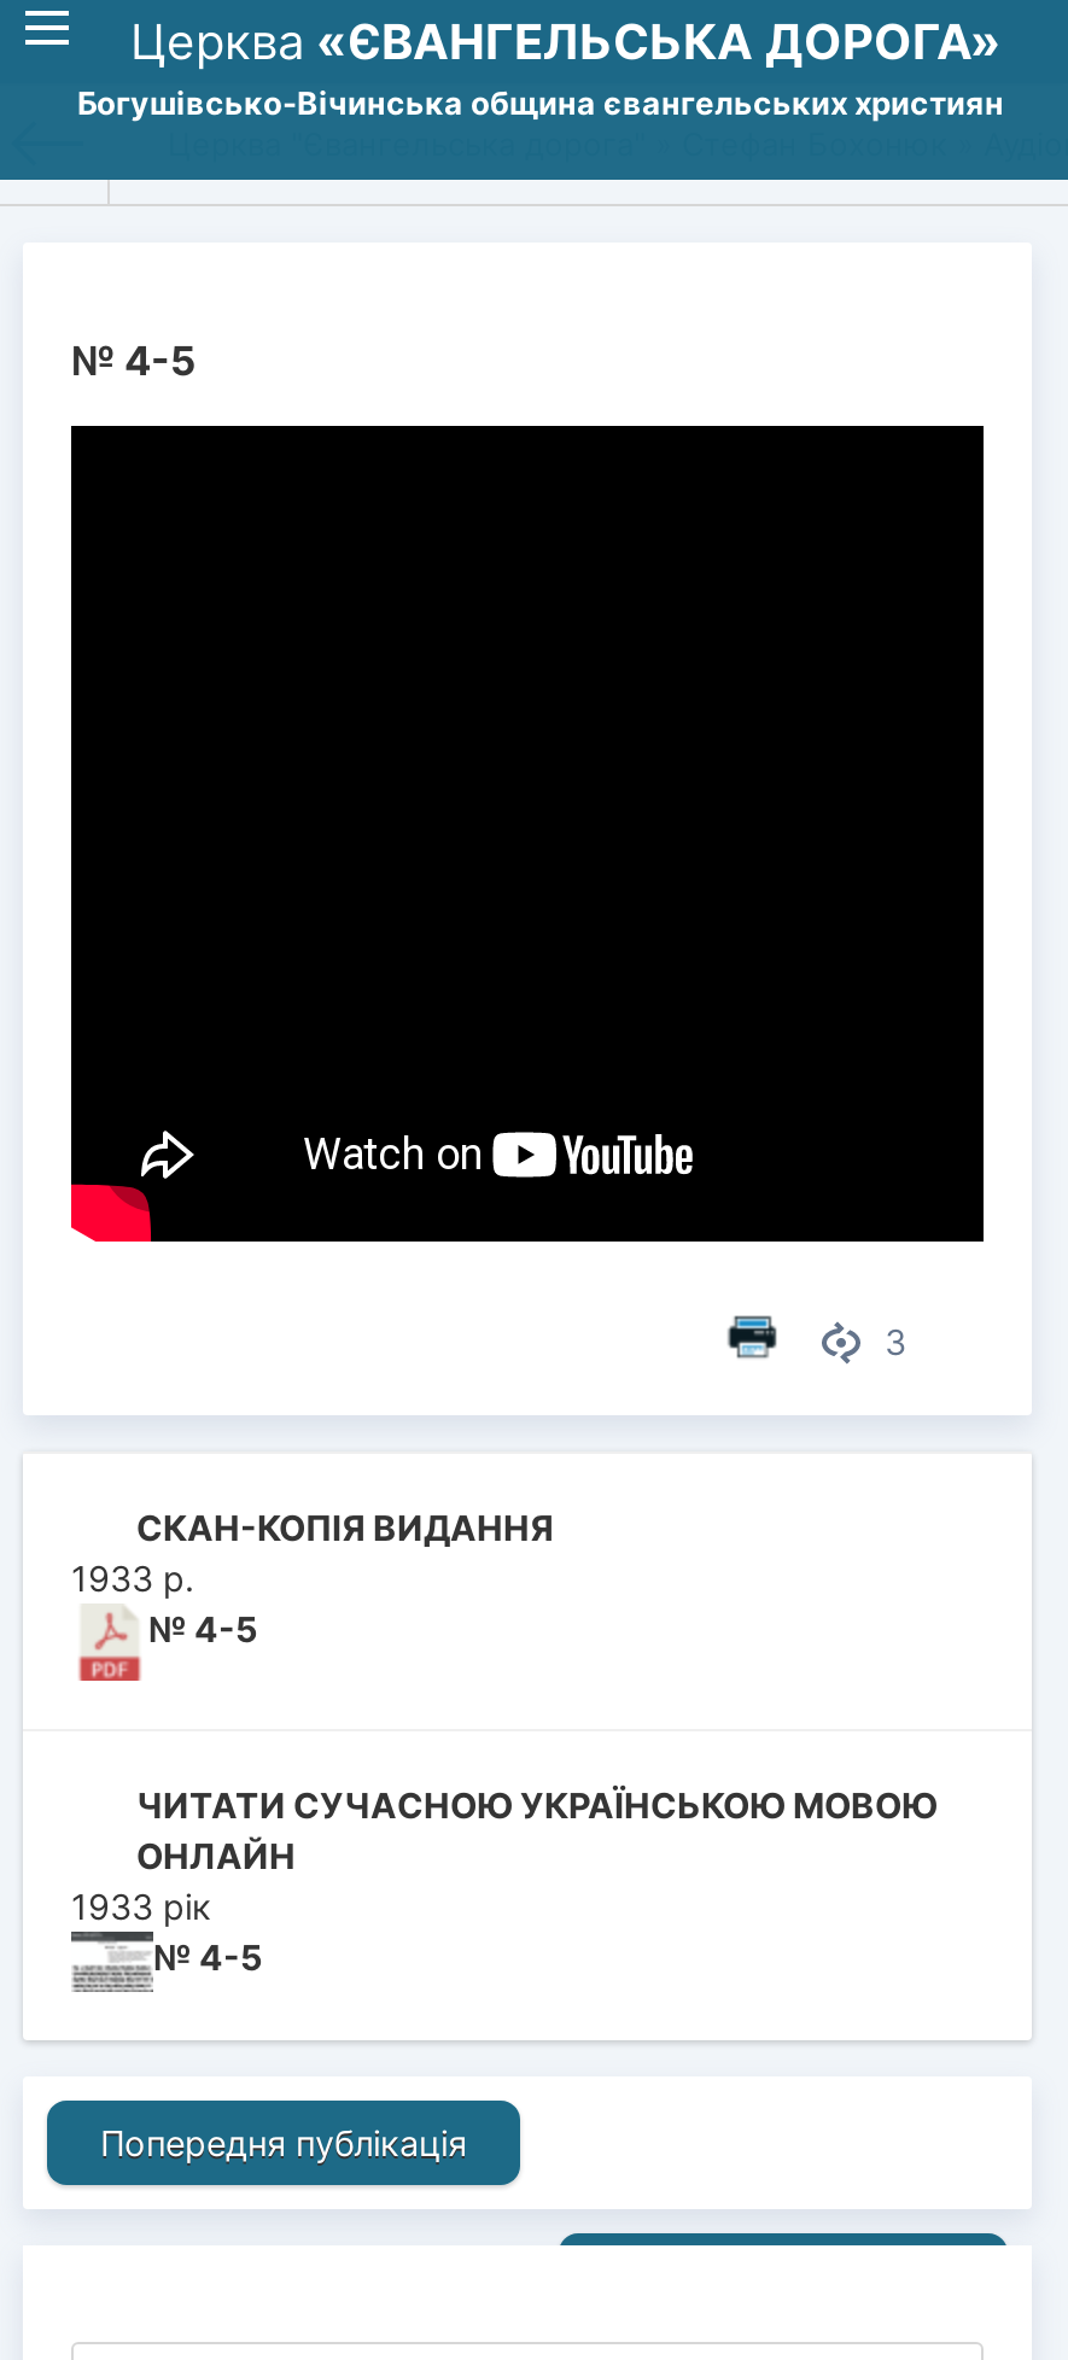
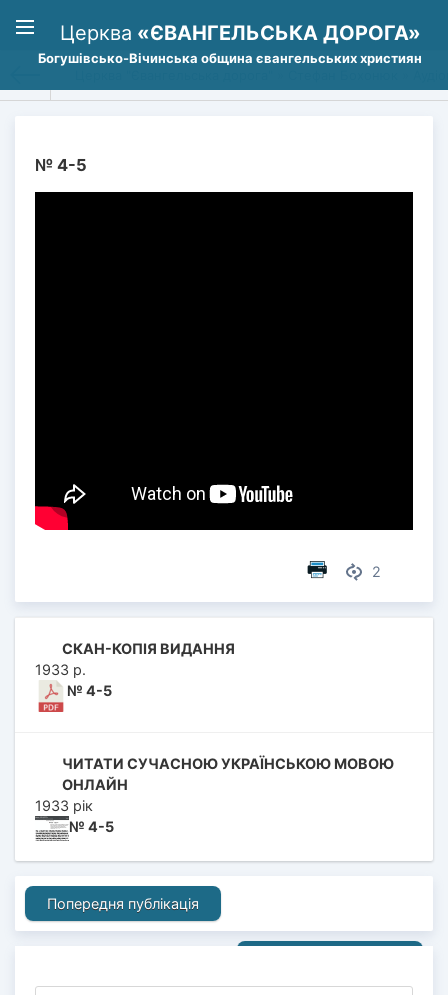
[875,1321,906,1362] 3 -> [368,563,381,580] 2

